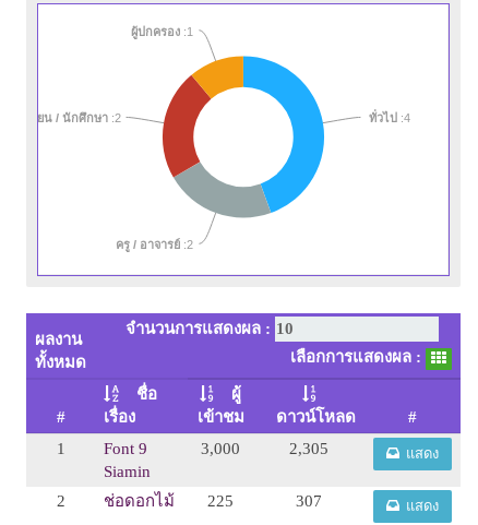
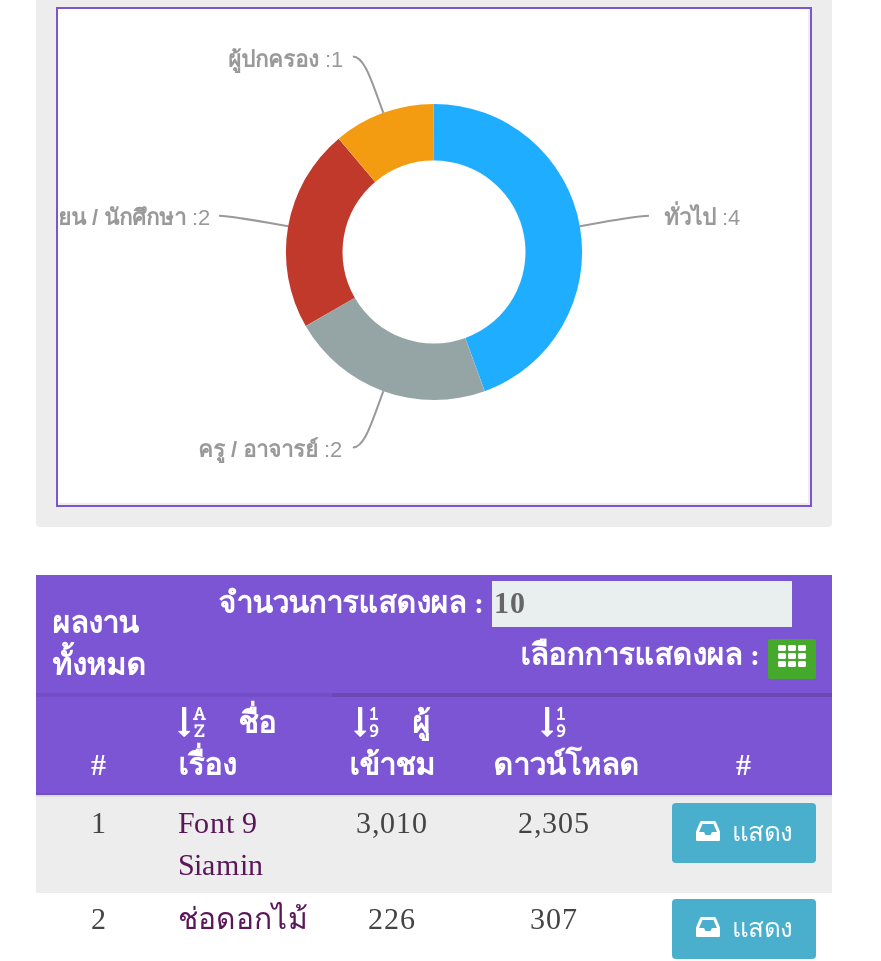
[201,440,240,457] 3,000 -> [356,807,428,839] 3,010
[104,492,234,510] ช่อดอกไม้ 225 -> [178,903,416,935] ช่อดอกไม้ 226

